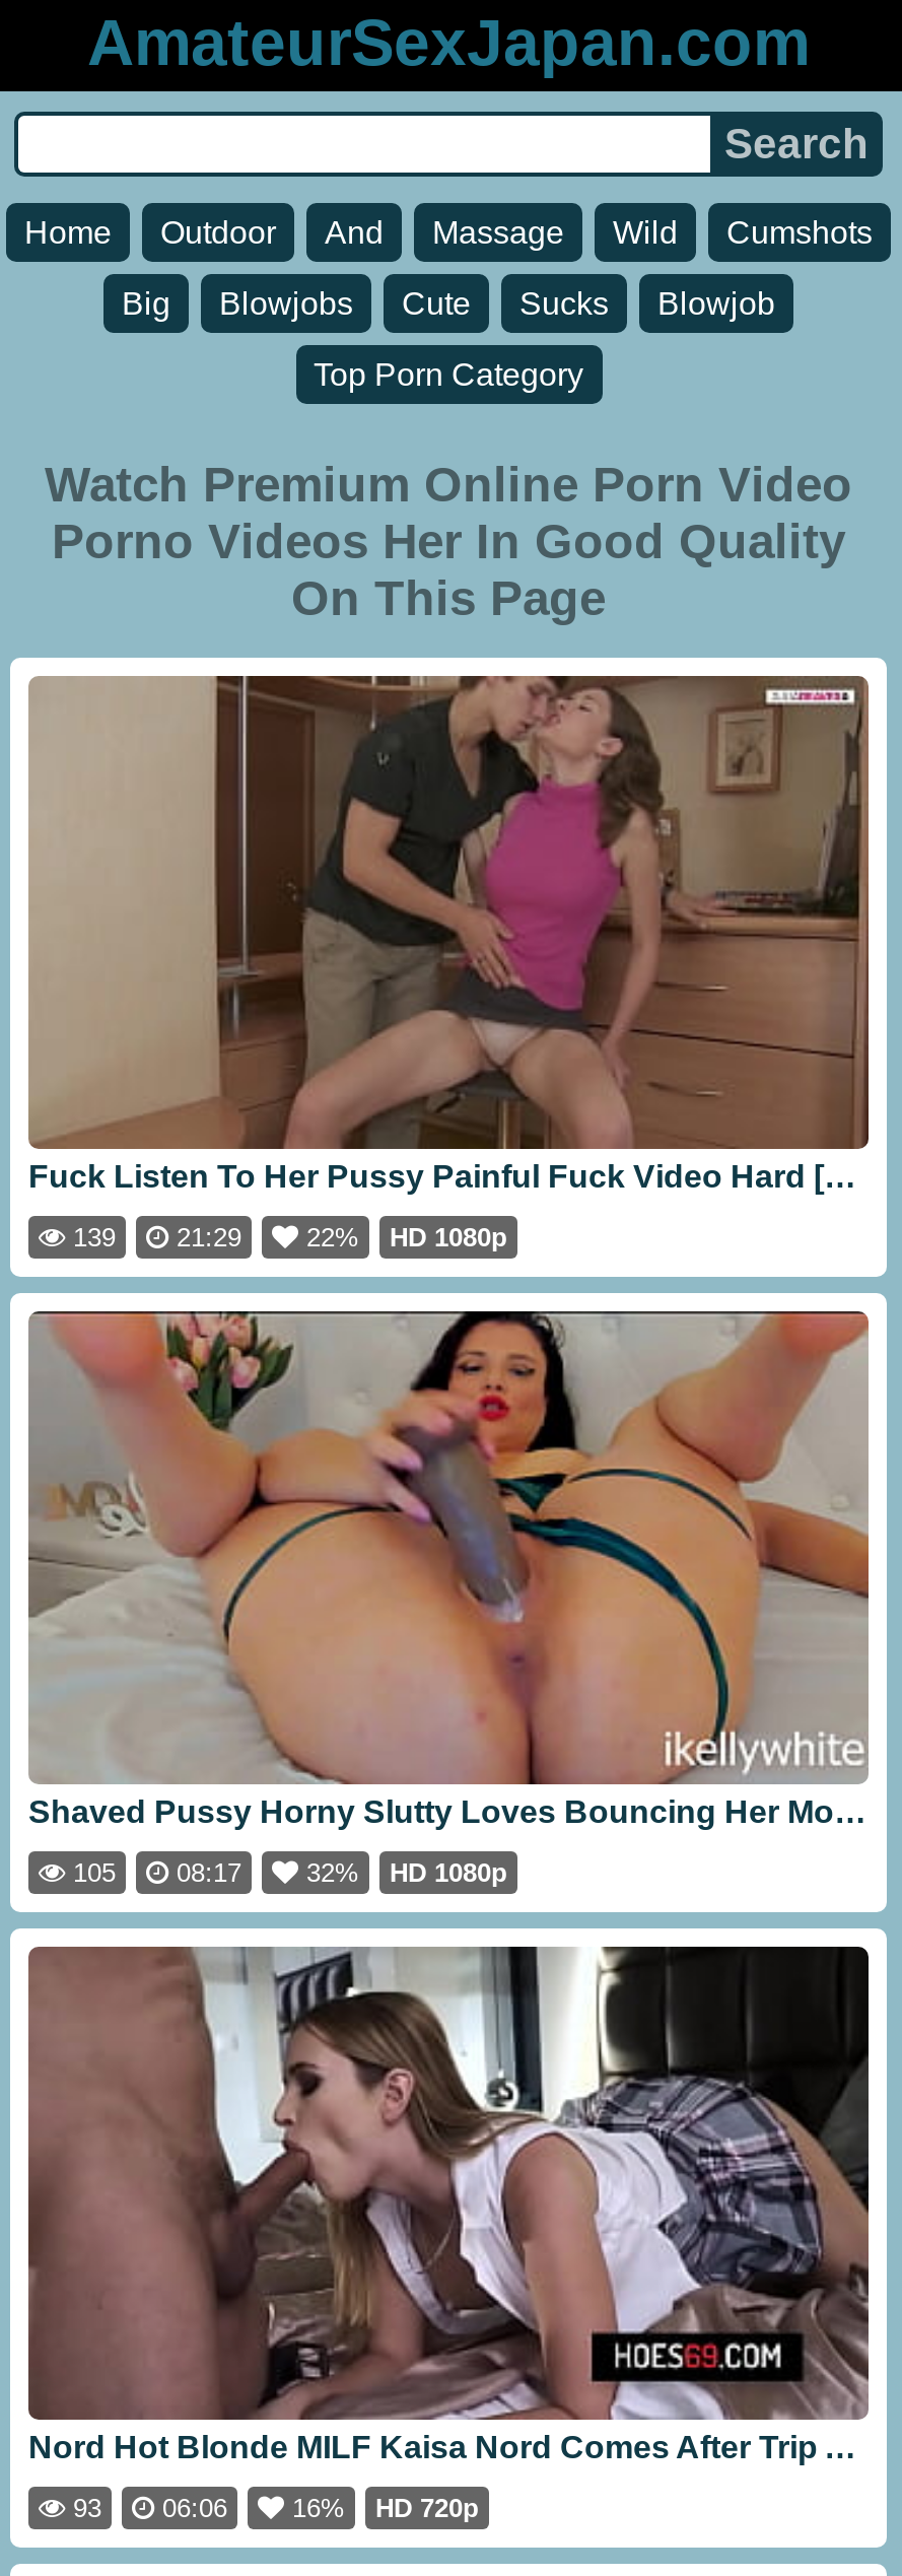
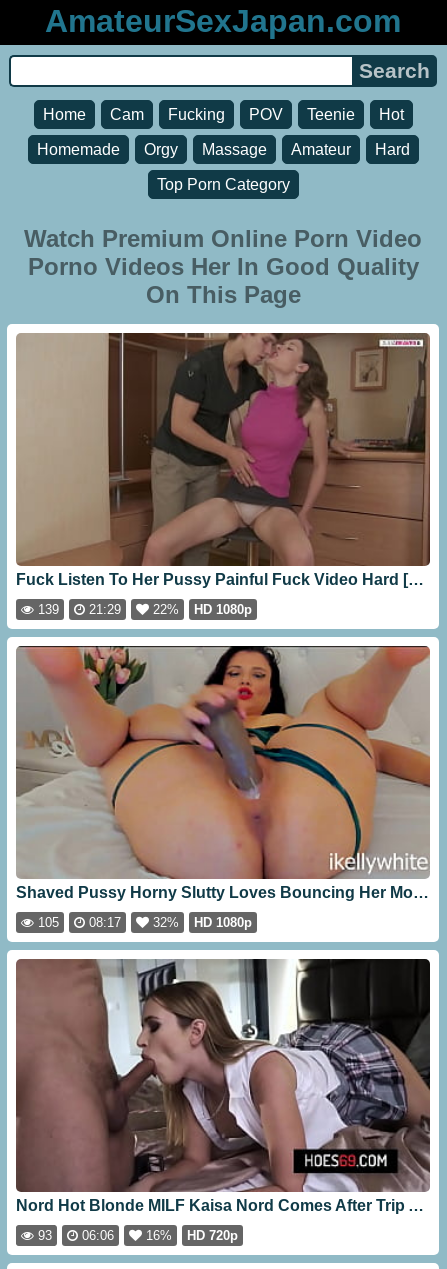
[122,215,873,321] Wild | Cumshots | Big | Blowjobs | Cute | Sucks | Blowjob -> [290,141,409,158] Amateur | Hard
[160,215,384,250] Outdoor | And -> [36,106,403,158] Cam | Fucking | POV | Teenie | Hot | Homemade | Orgy
moved [432,215,564,250] -> [201,141,266,158]: Massage

